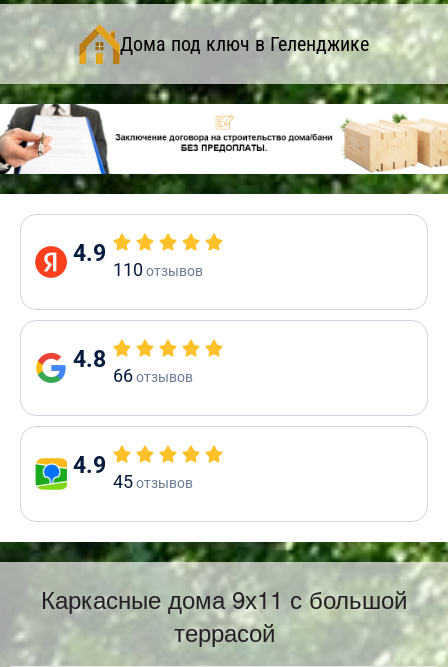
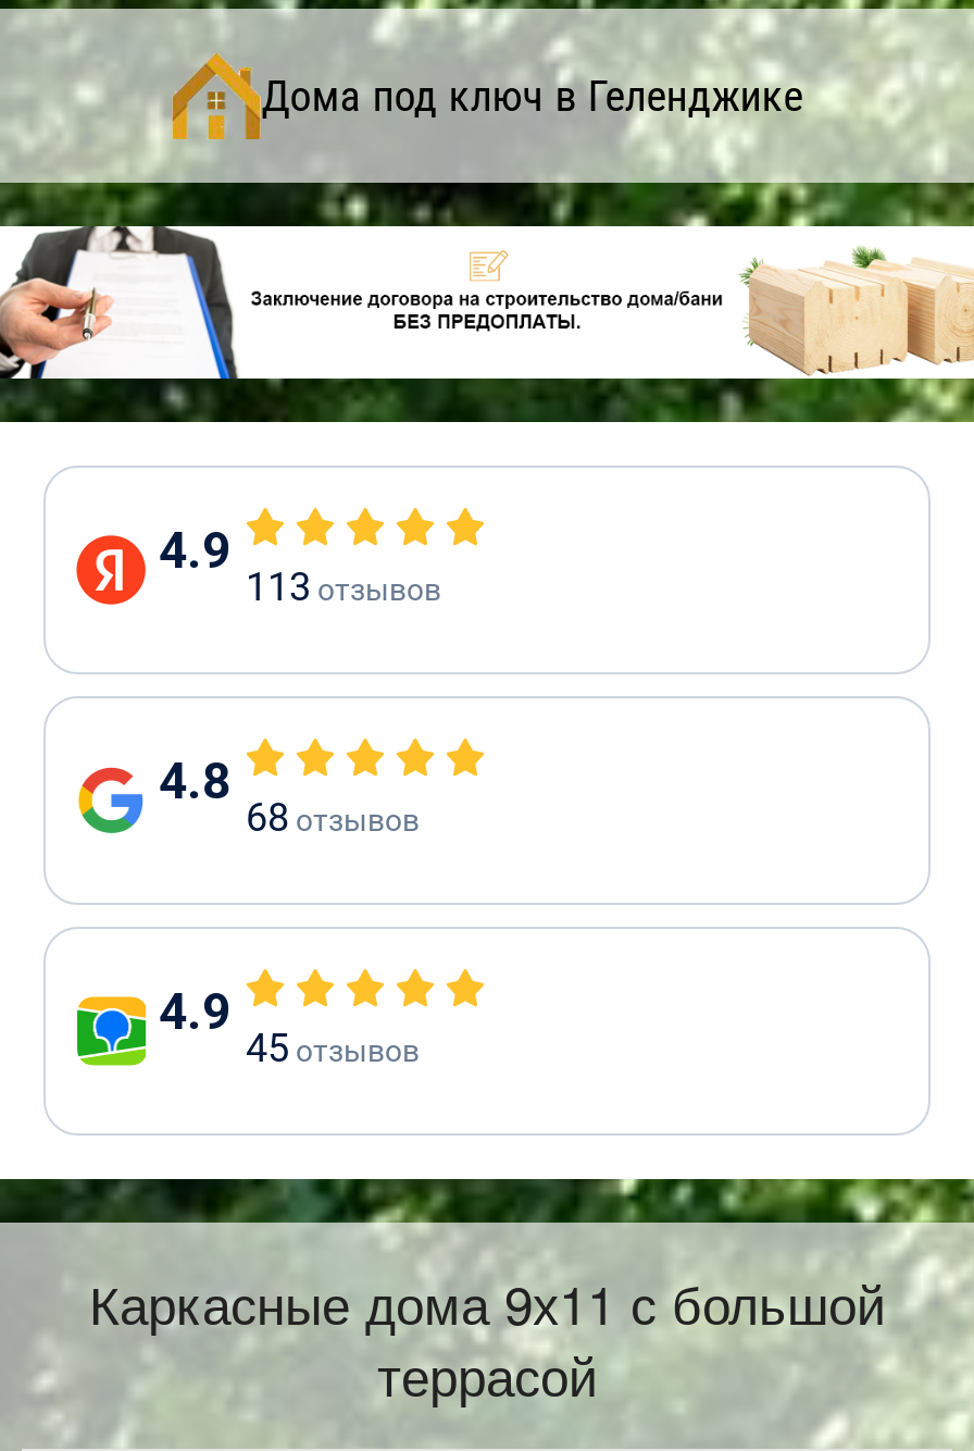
[113,259,203,280] 110 отзывов -> [246,563,441,609] 113 отзывов
[113,365,193,386] 66 отзывов -> [246,794,420,840] 68 отзывов

